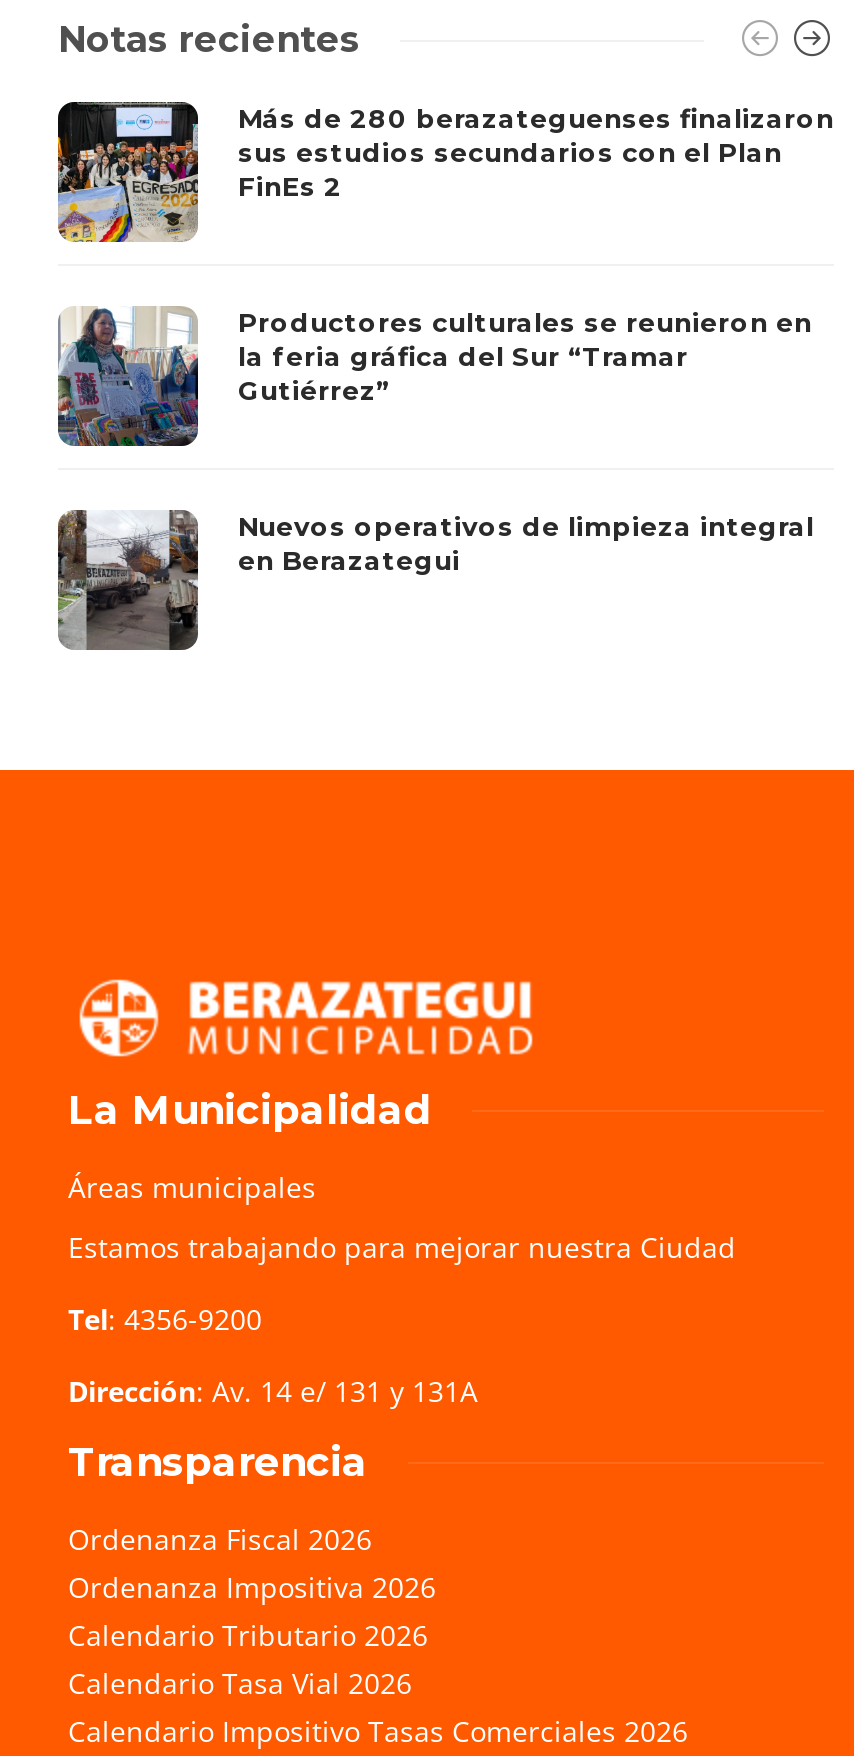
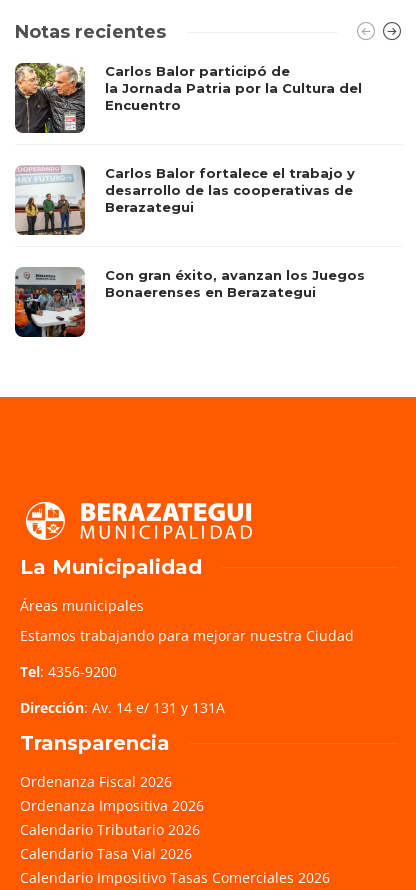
[56,100,834,244] [image] | Más de 280 berazateguenses finalizaron | sus estudios secundarios con el Plan | FinEs 2 -> [14,63,362,134] [image] | Carlos Balor participó de | la Jornada Patria por la Cultura del | Encuentro
[58,305,812,448] [image] | Productores culturales se reunieron en | la feria gráfica del Sur “Tramar | Gutiérrez” -> [16,165,355,236] [image] | Carlos Balor fortalece el trabajo y | desarrollo de las cooperativas de | Berazategui
[56,509,814,652] [image] | Nuevos operativos de limpieza integral | en Berazategui -> [14,267,365,338] [image] | Con gran éxito, avanzan los Juegos | Bonaerenses en Berazategui

